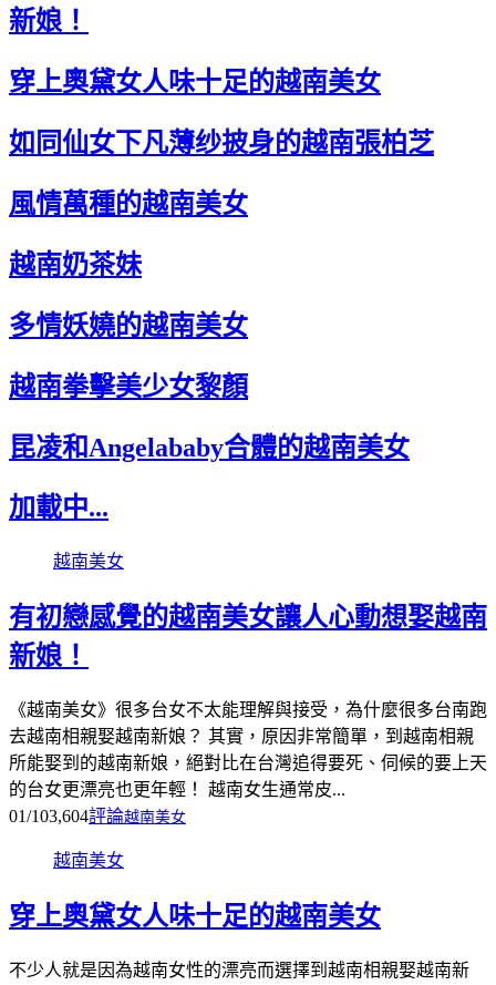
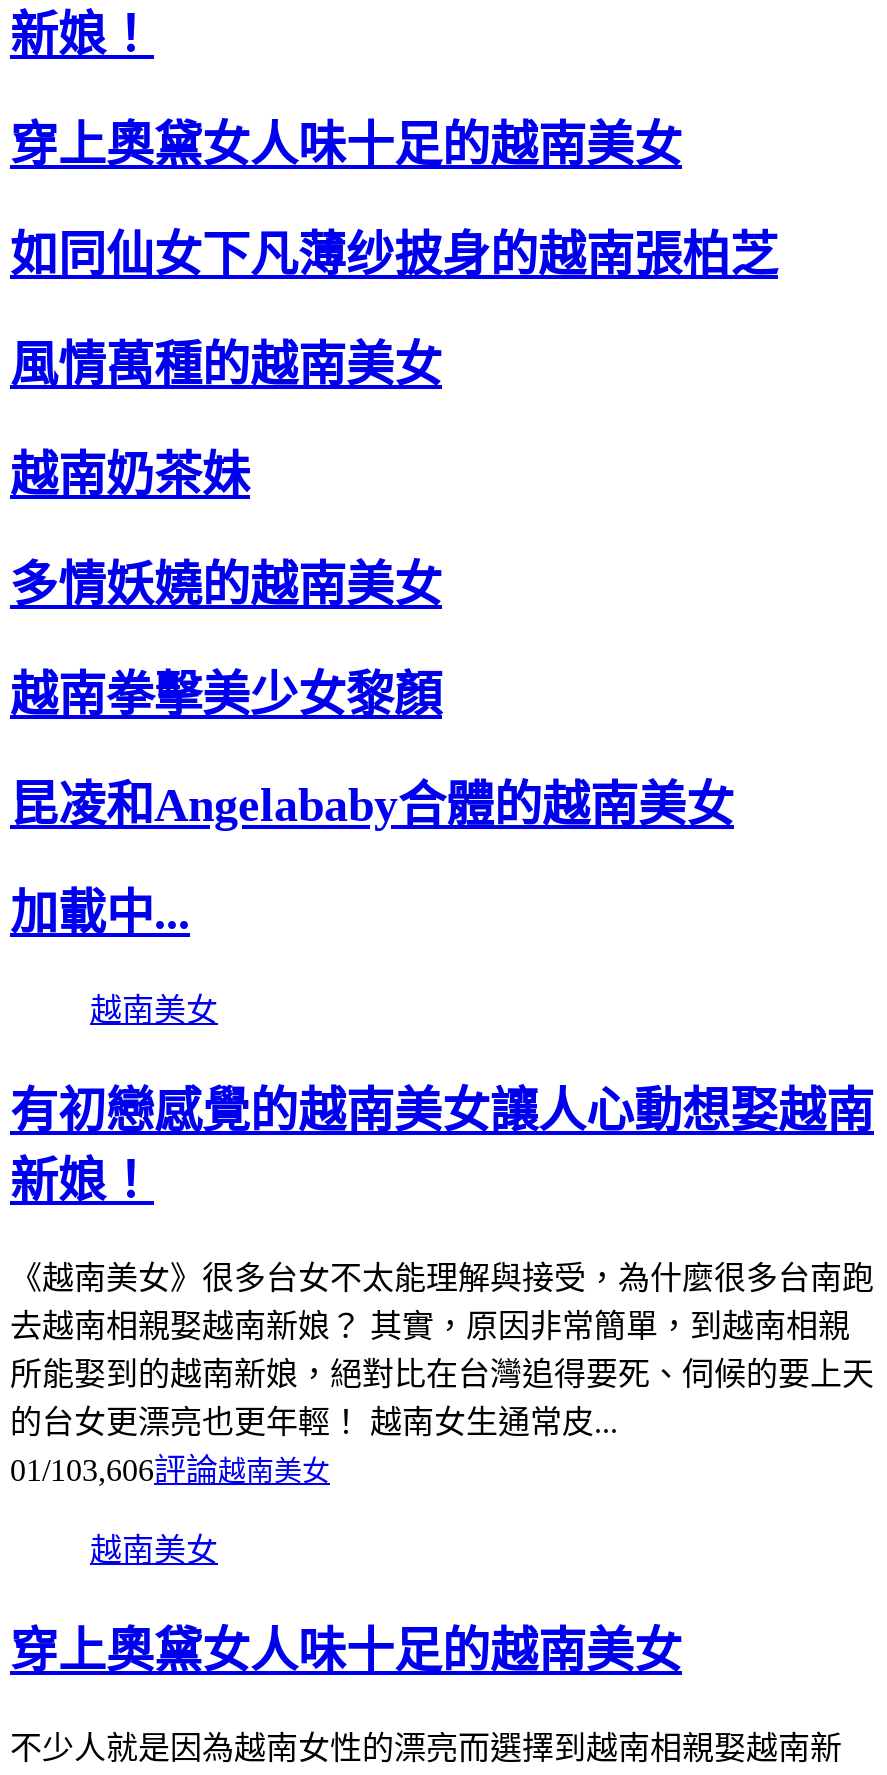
[9,807,186,826] 01/103,604評論越南美女 -> [10,1453,330,1487] 01/103,606評論越南美女

